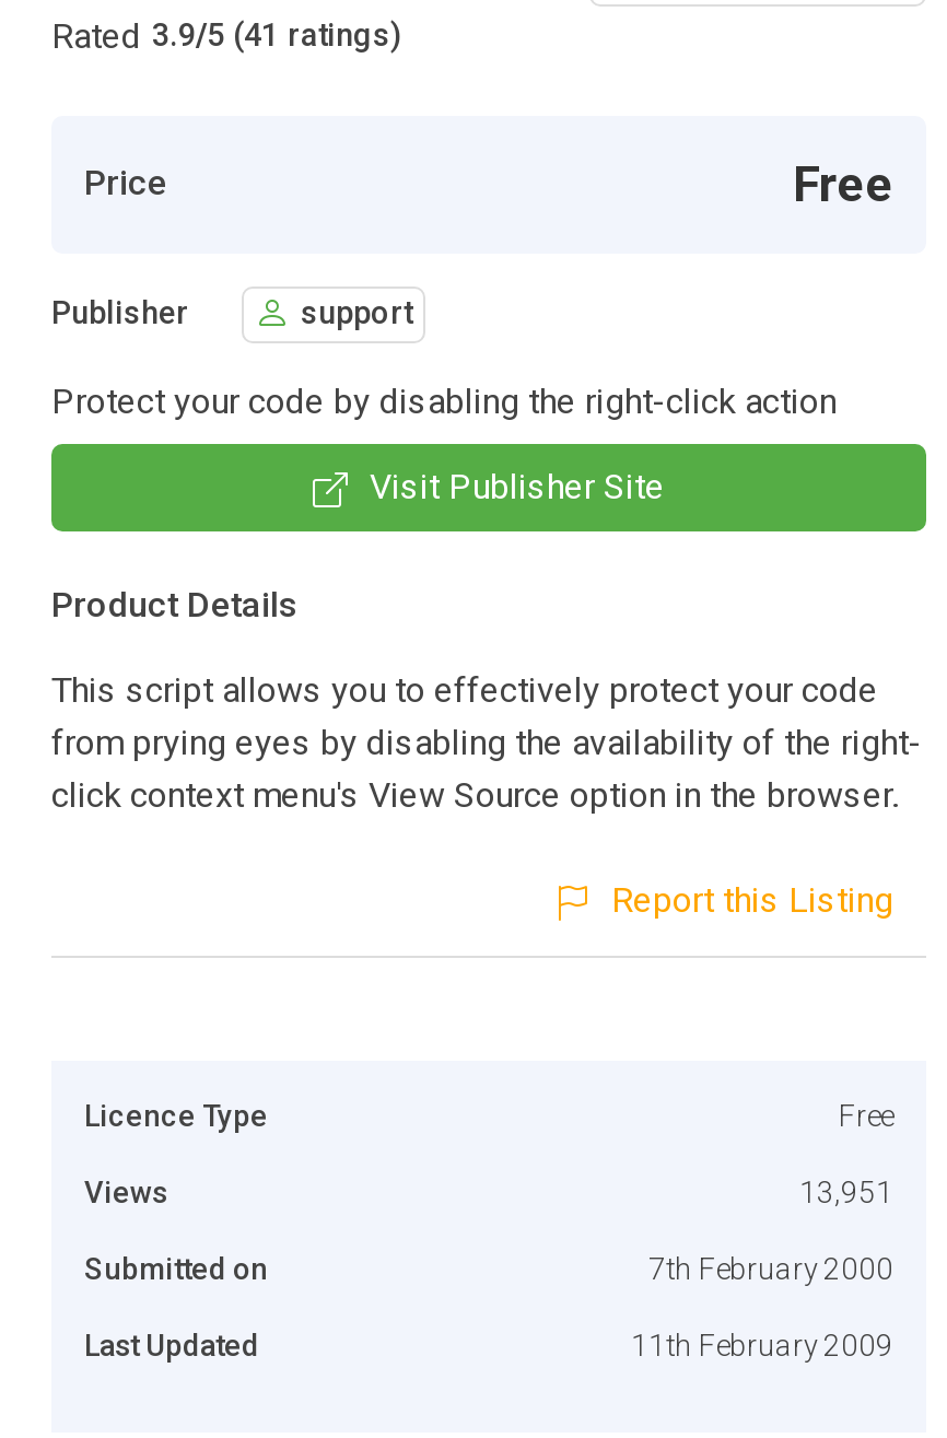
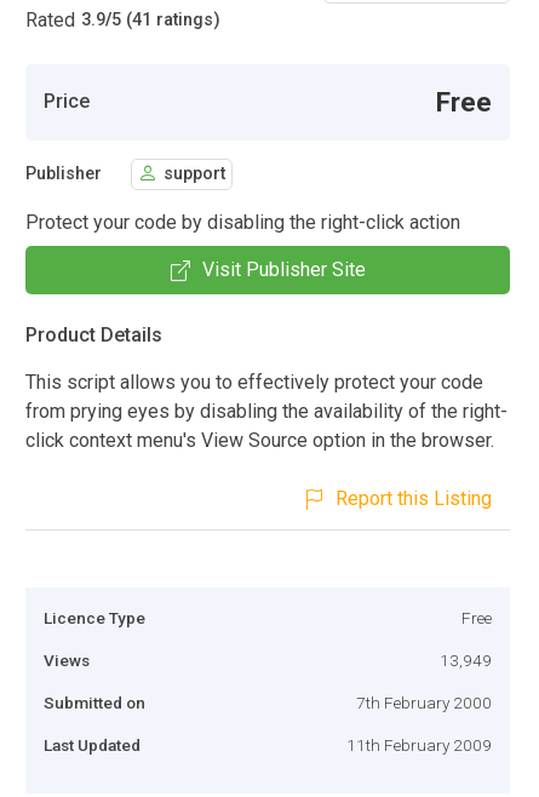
[799,1174,893,1209] 13,951 -> [440,650,492,670] 13,949

